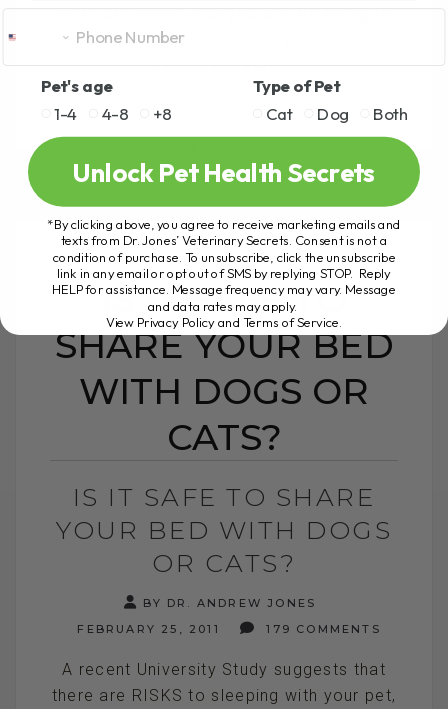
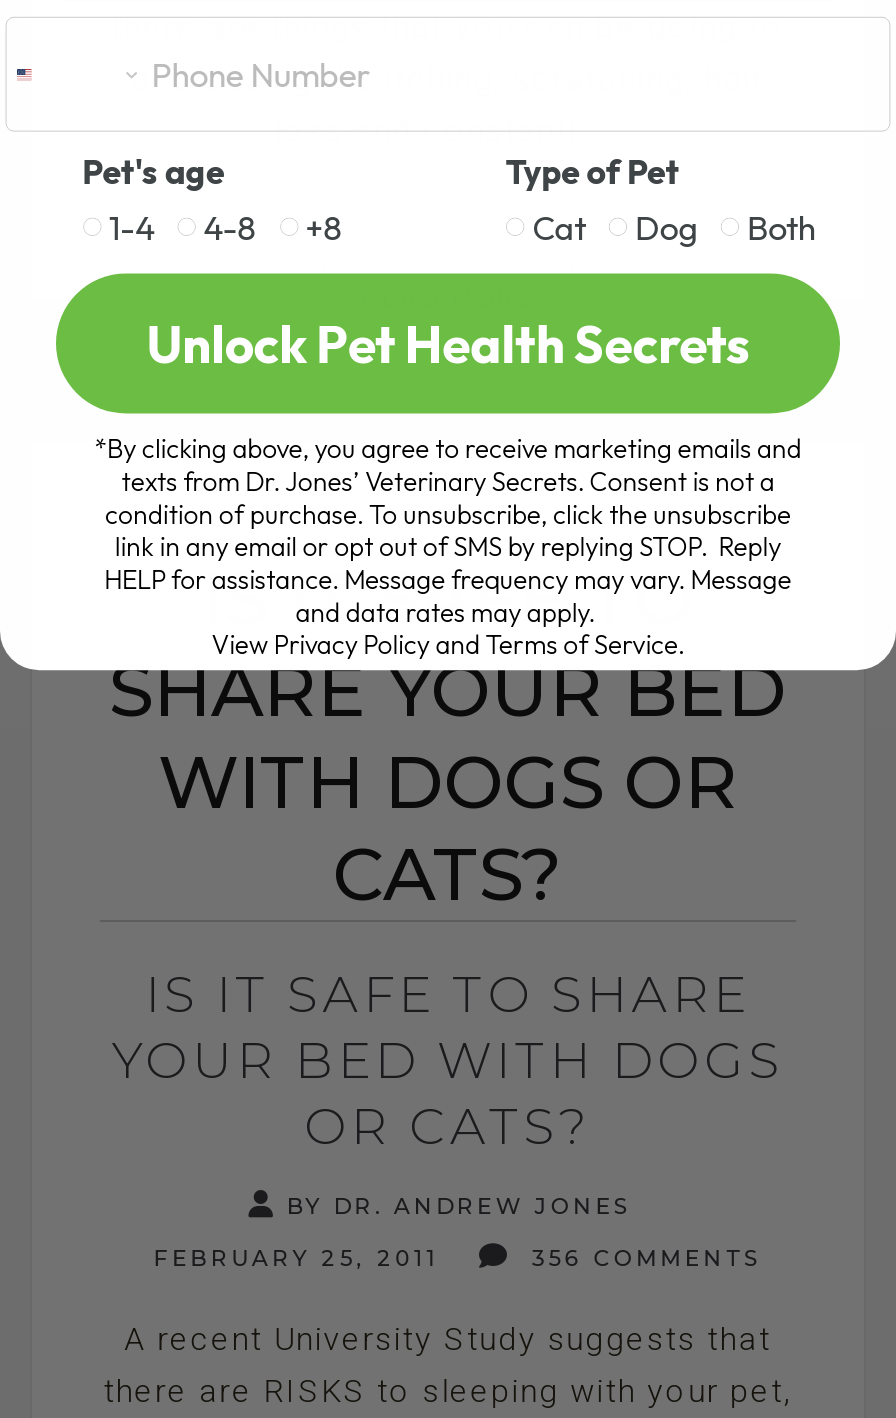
[261,622,381,636] 179 COMMENTS -> [521,1243,763,1271] 356 COMMENTS

